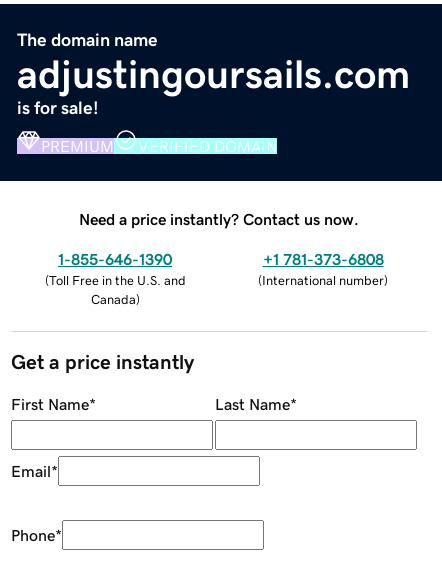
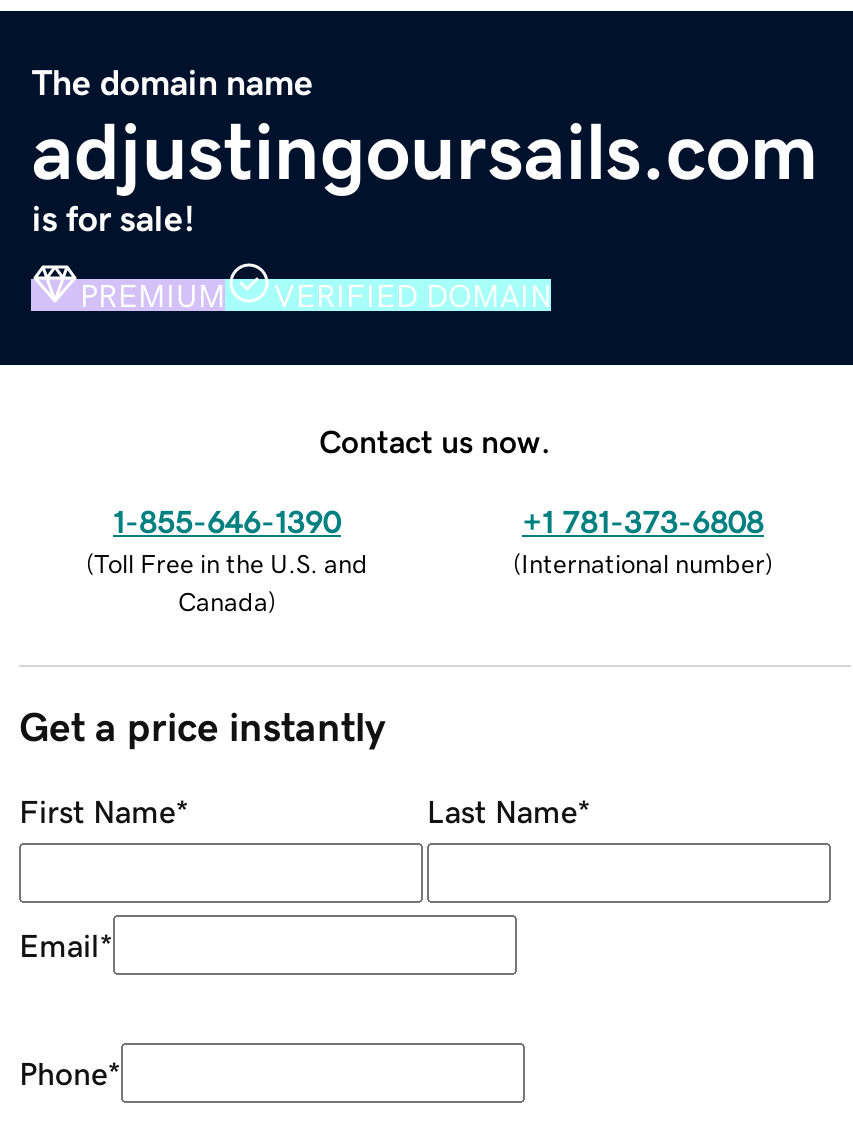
[79,211,359,227] Need a price instantly? Contact us now. -> [319,424,551,456] Contact us now.

